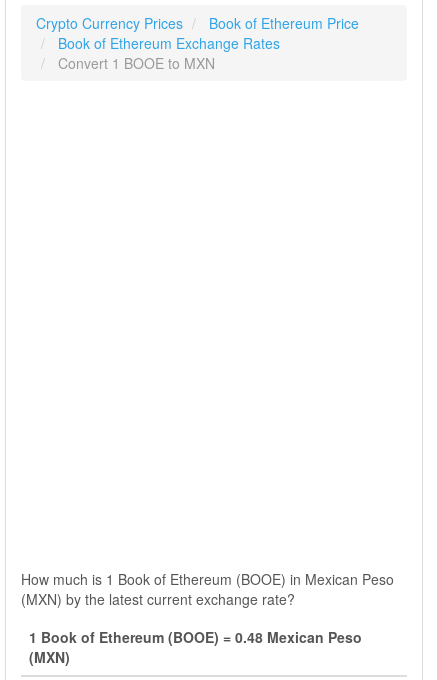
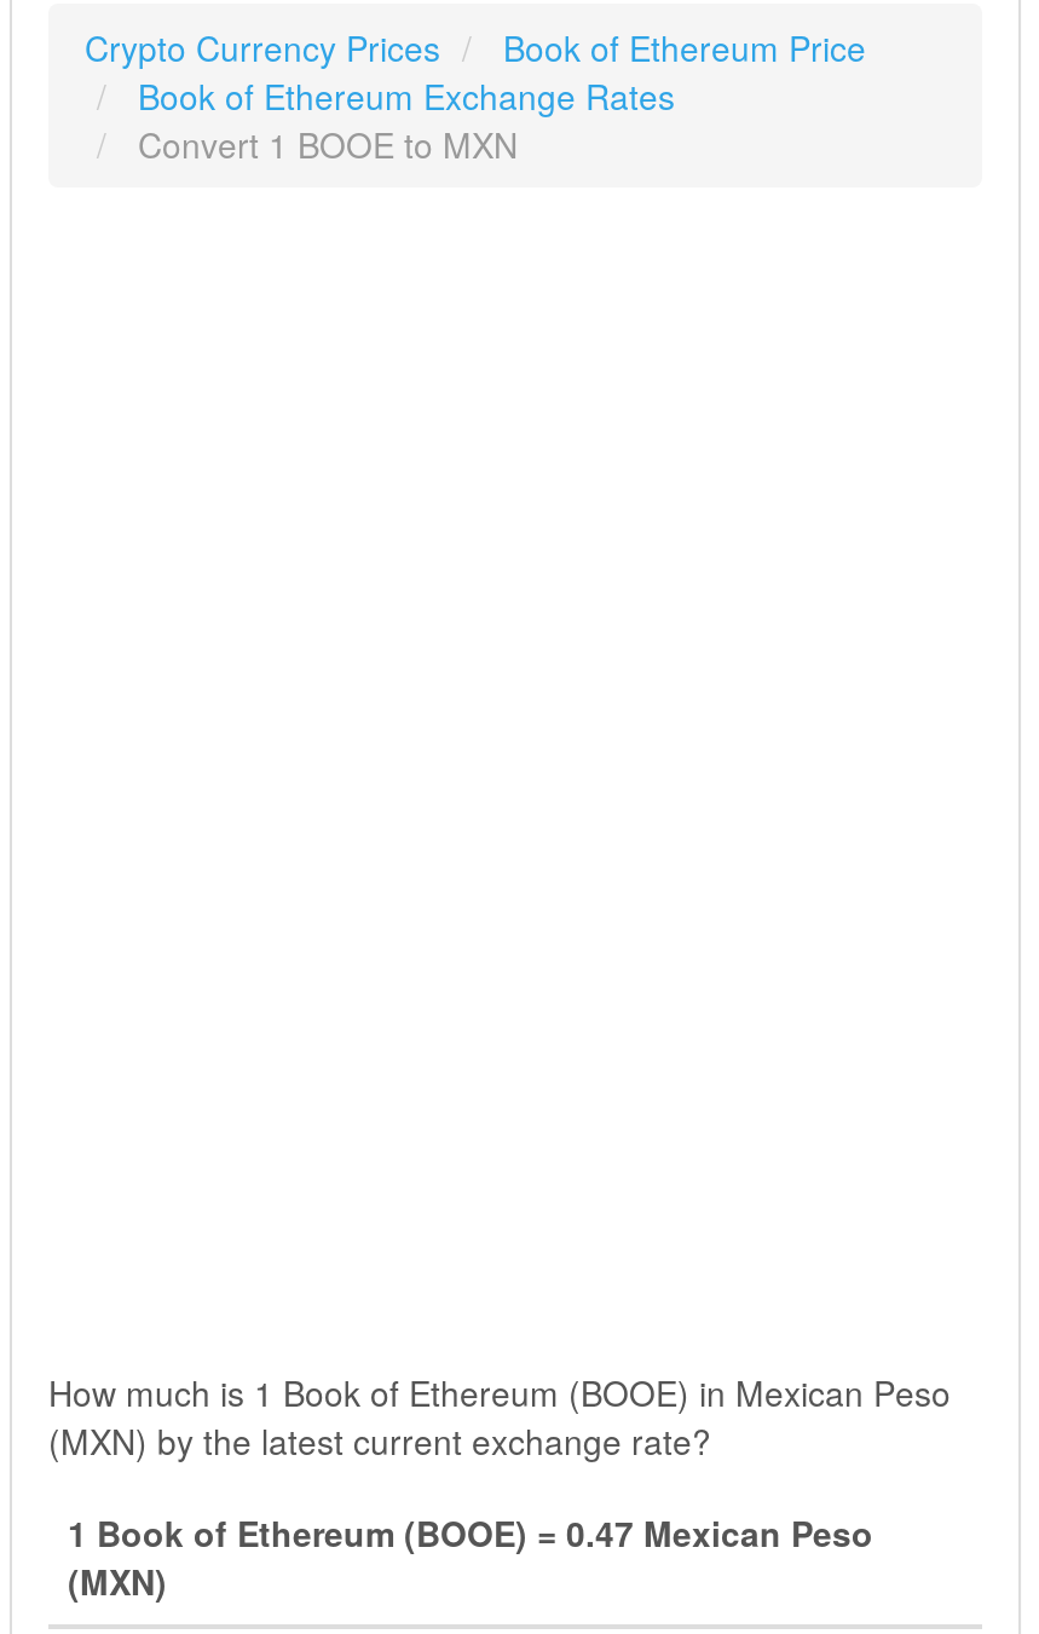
[29,627,362,647] 1 Book of Ethereum (BOOE) = 0.48 Mexican Peso -> [68,1508,873,1557] 1 Book of Ethereum (BOOE) = 0.47 Mexican Peso

